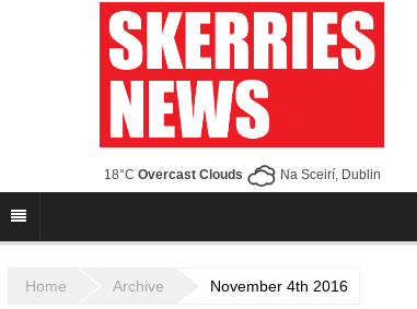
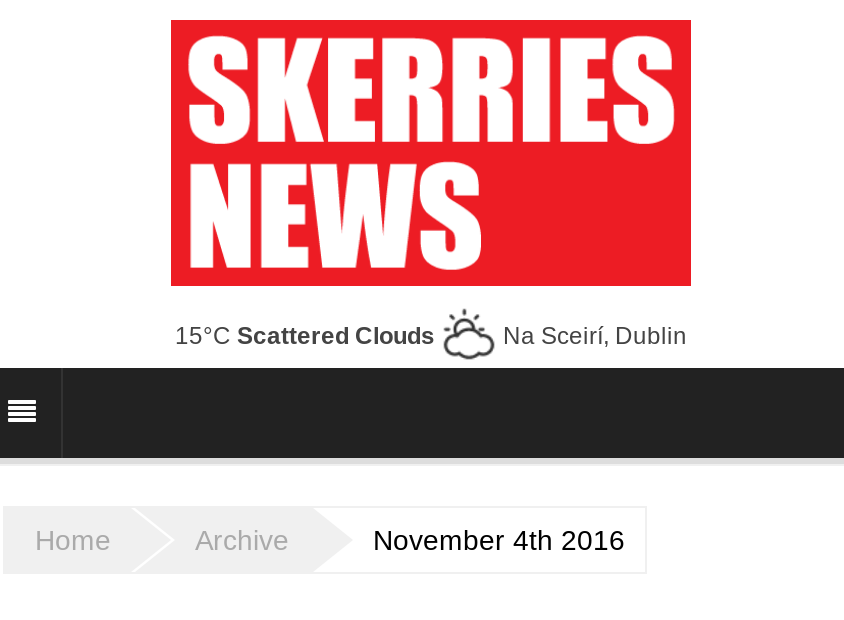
[103,167,242,182] 18°C Overcast Clouds -> [175,322,435,350] 15°C Scattered Clouds

